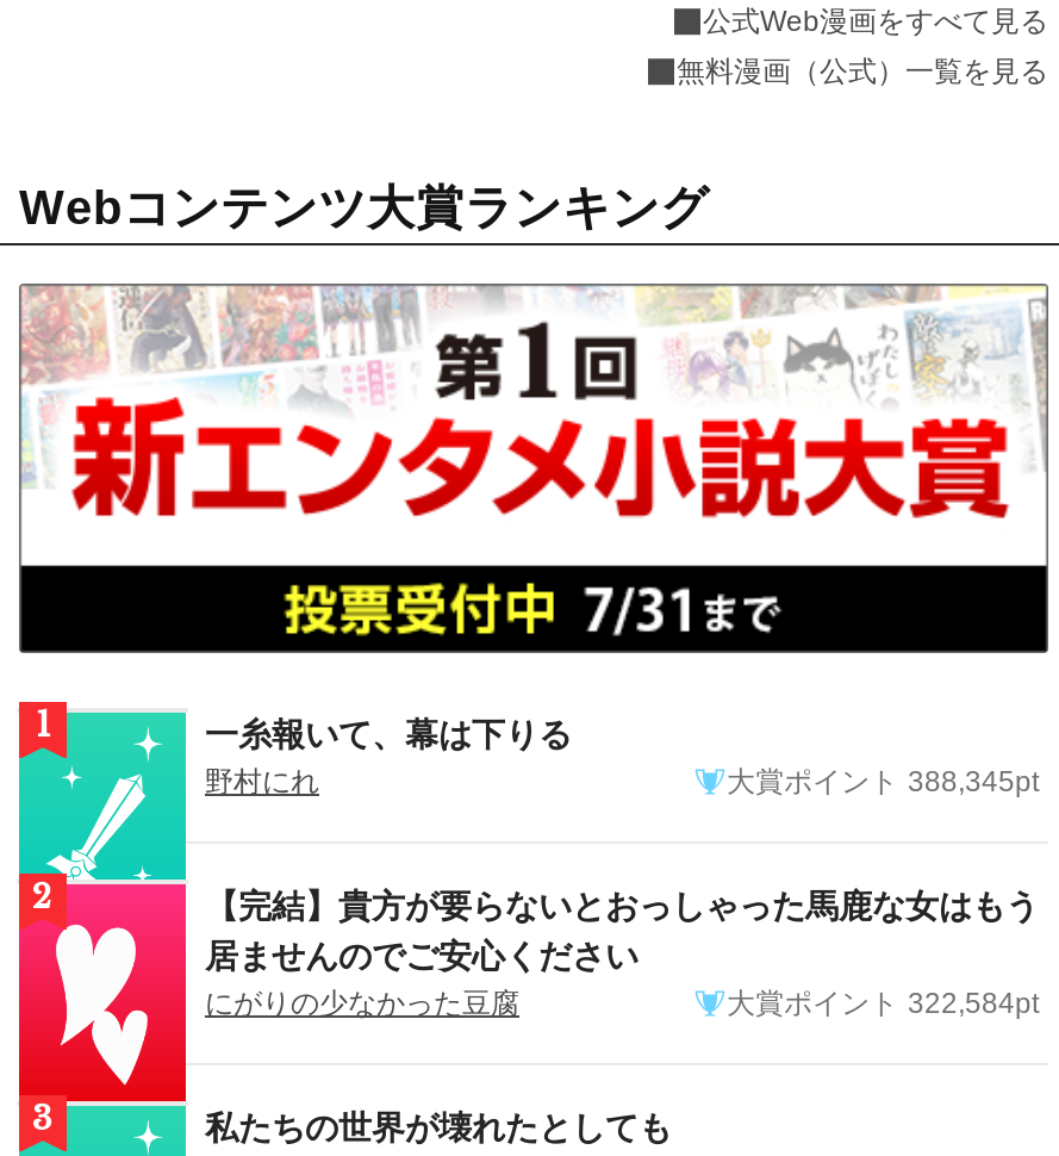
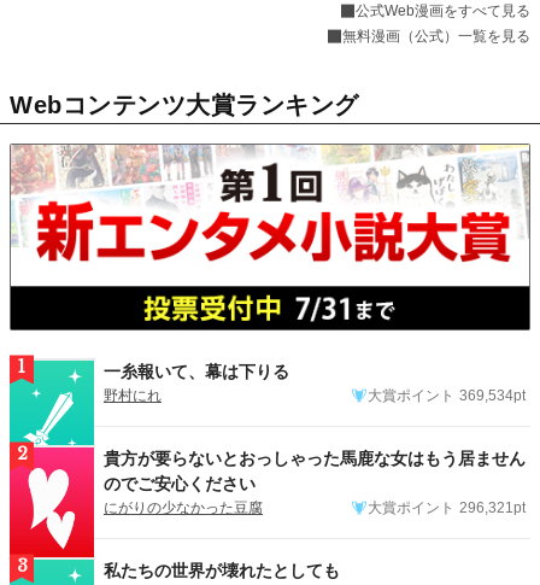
[727,766,1039,800] 大賞ポイント 388,345pt -> [368,388,526,405] 大賞ポイント 369,534pt
[205,888,1039,976] 【完結】貴方が要らないとおっしゃった馬鹿な女はもう | 居ませんのでご安心ください -> [104,449,526,494] 貴方が要らないとおっしゃった馬鹿な女はもう居ません | のでご安心ください
[727,988,1039,1021] 大賞ポイント 322,584pt -> [368,500,526,517] 大賞ポイント 296,321pt

